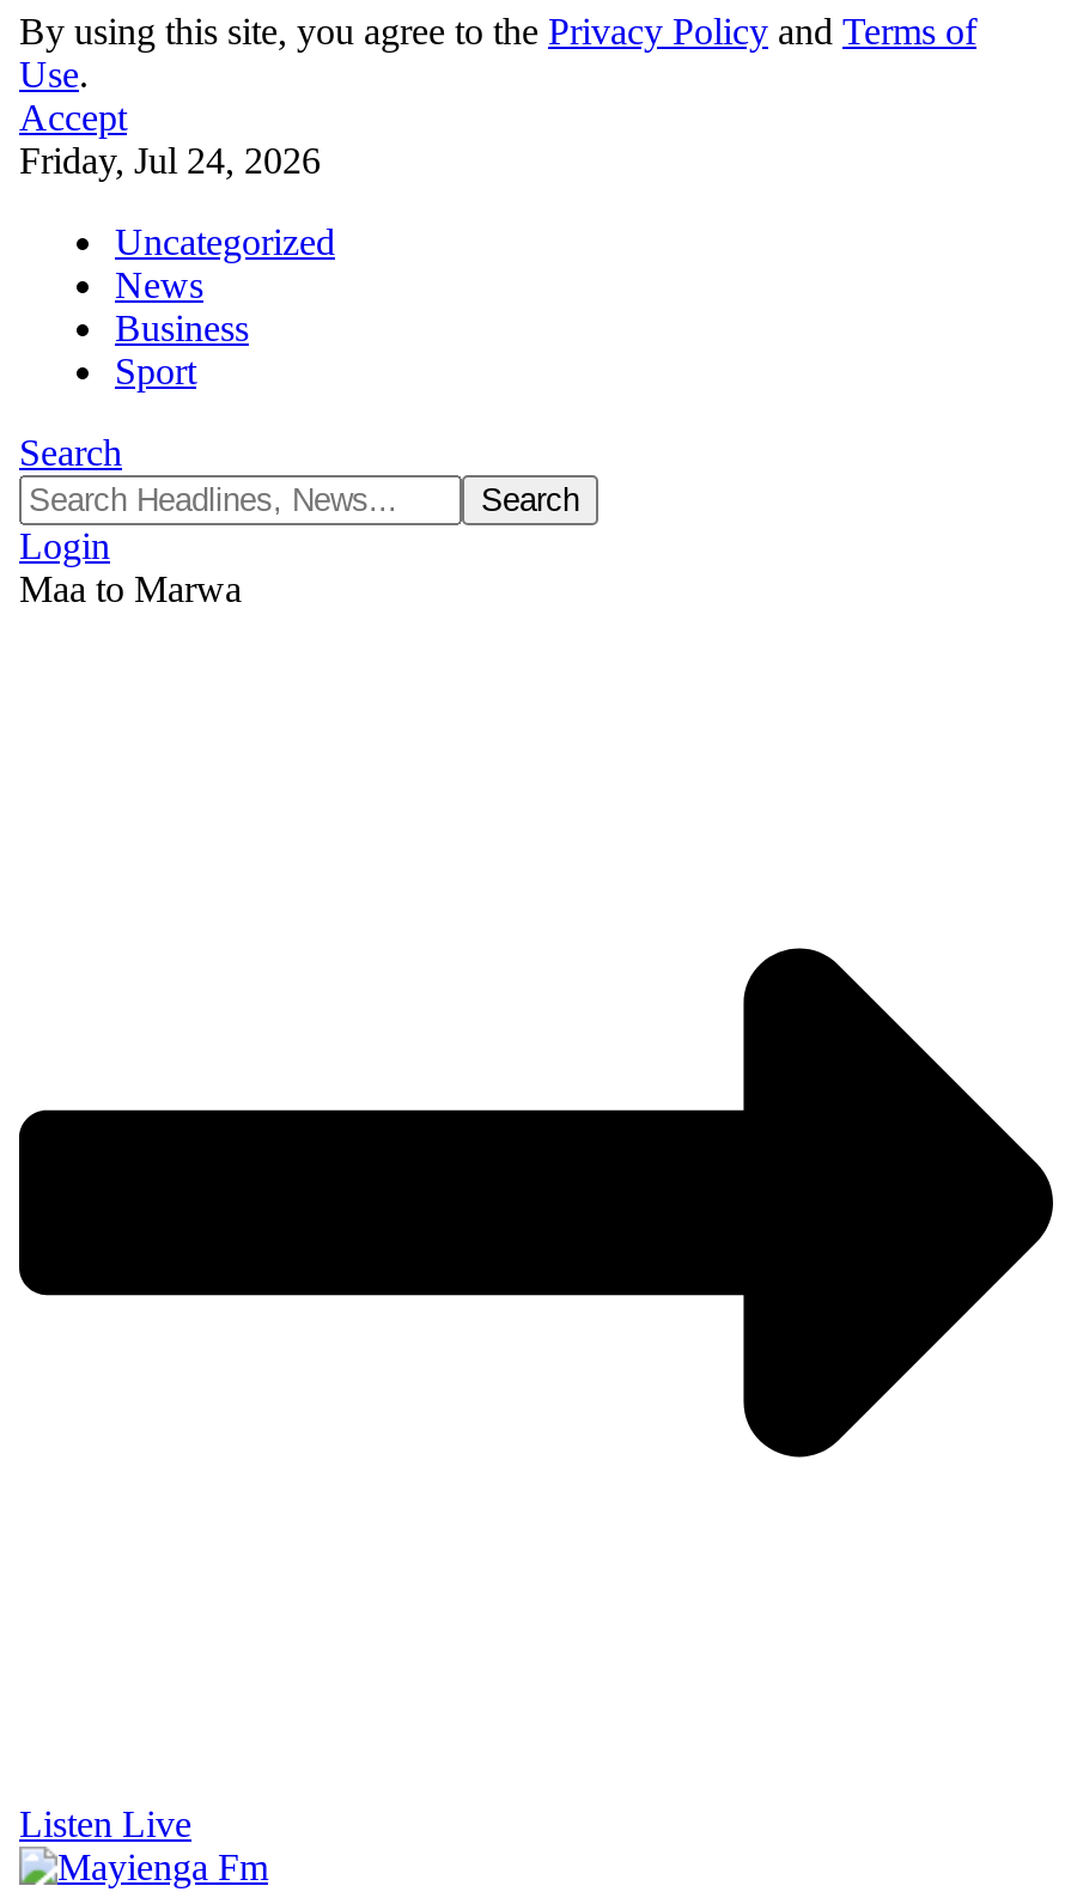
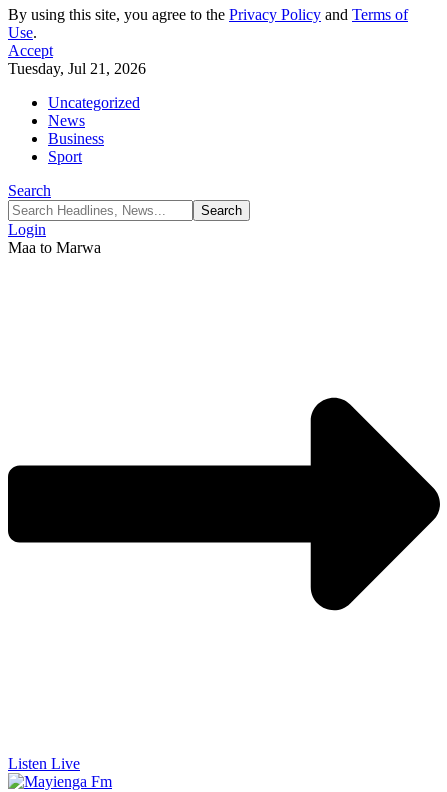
[19,140,321,181] Friday, Jul 24, 2026 -> [8,60,146,77] Tuesday, Jul 21, 2026

